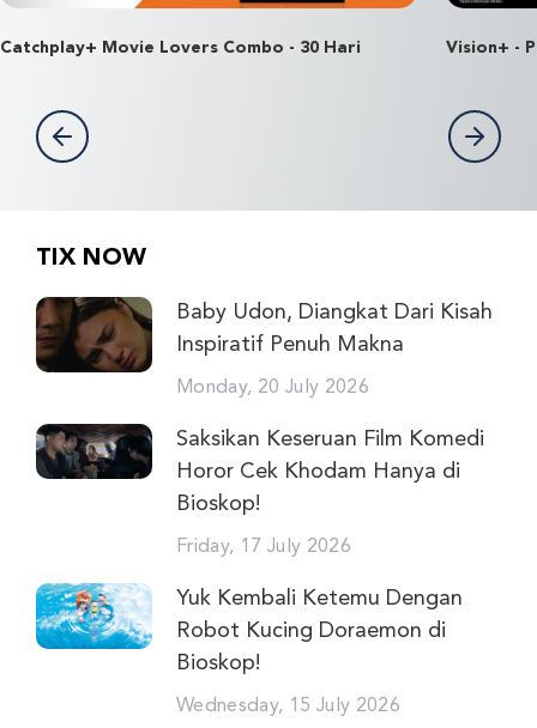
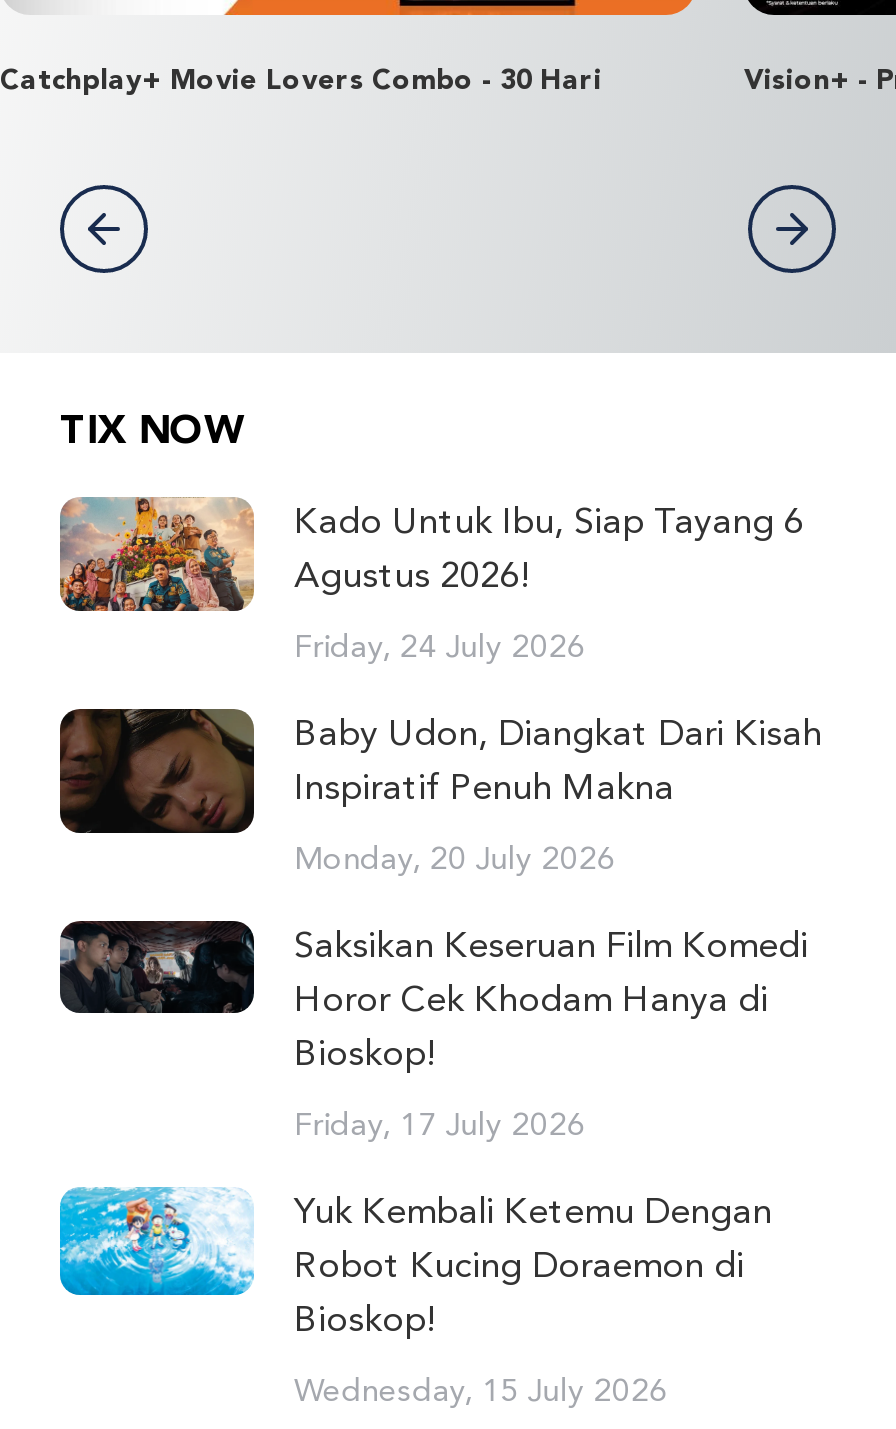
none -> [60,496,804,664] [image] | Kado Untuk Ibu, Siap Tayang 6 | Agustus 2026! | Friday, 24 July 2026

